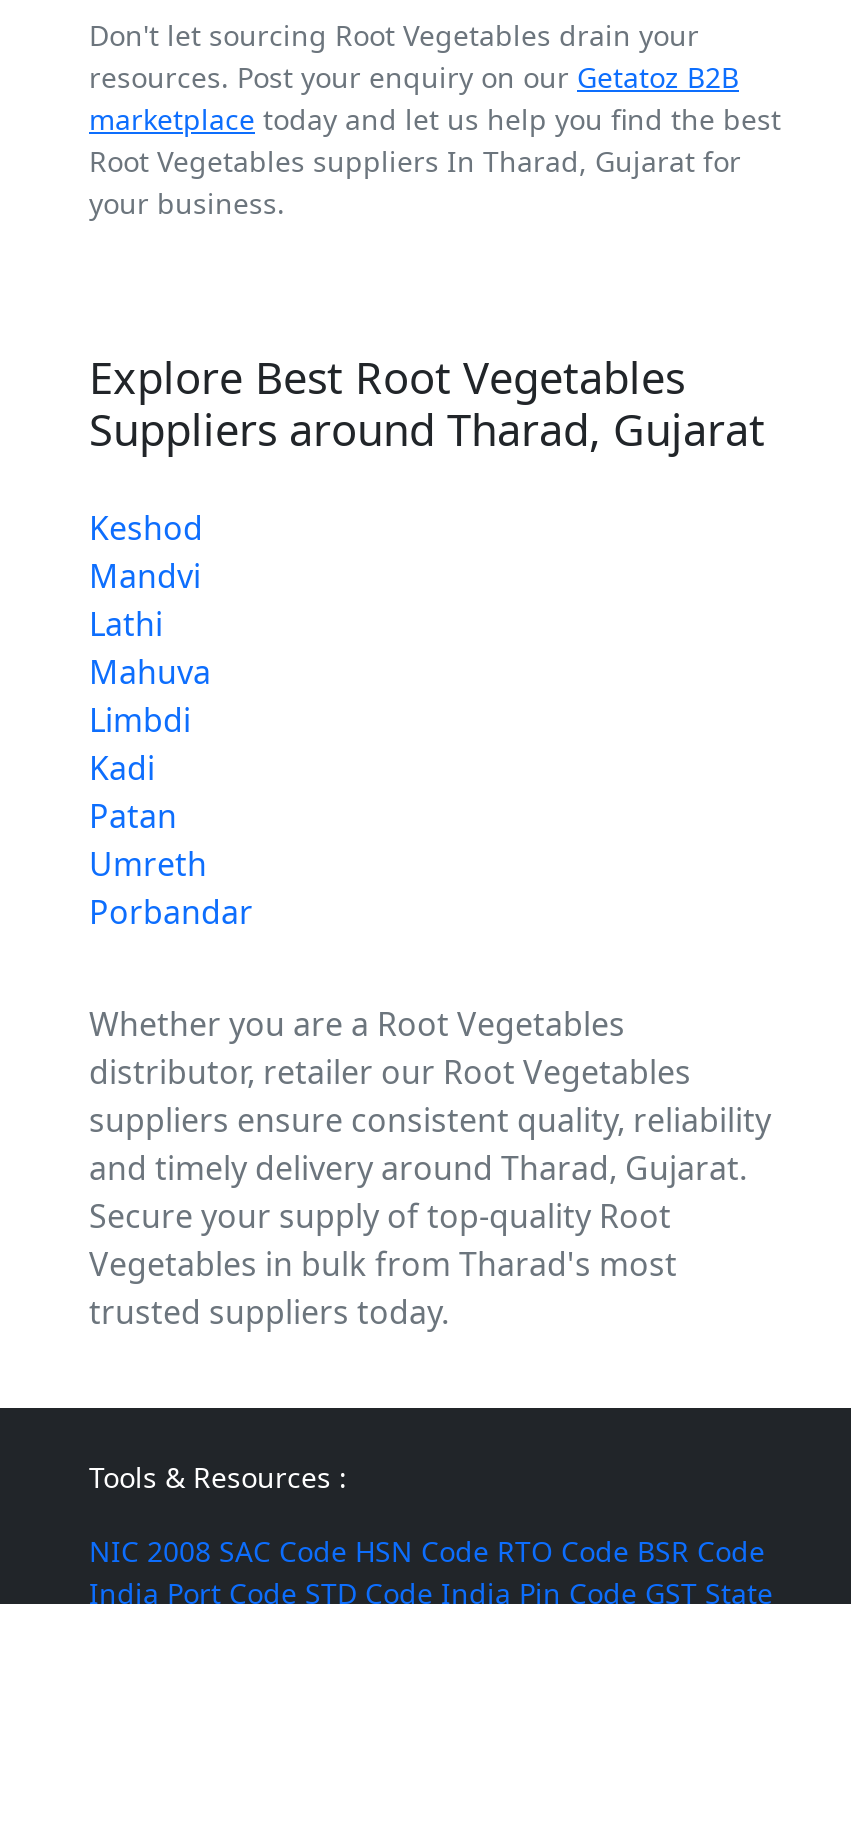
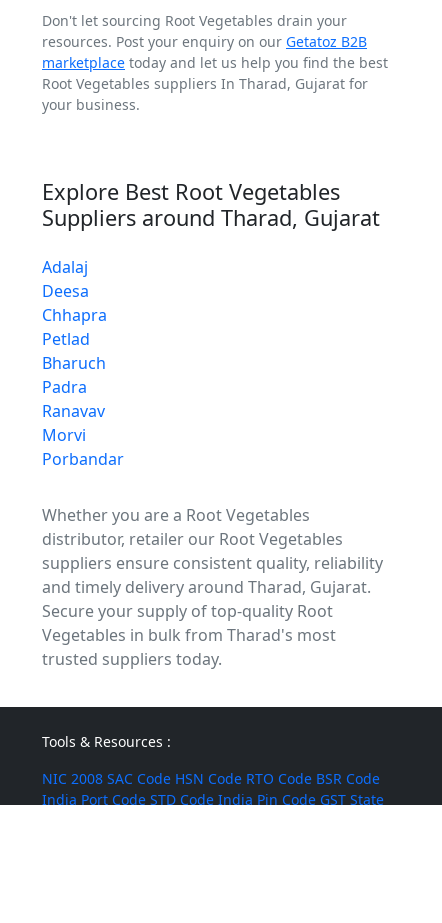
[89,506,211,886] Keshod | Mandvi | Lathi | Mahuva | Limbdi | Kadi | Patan | Umreth -> [42,256,107,446] Adalaj | Deesa | Chhapra | Petlad | Bharuch | Padra | Ranavav | Morvi

